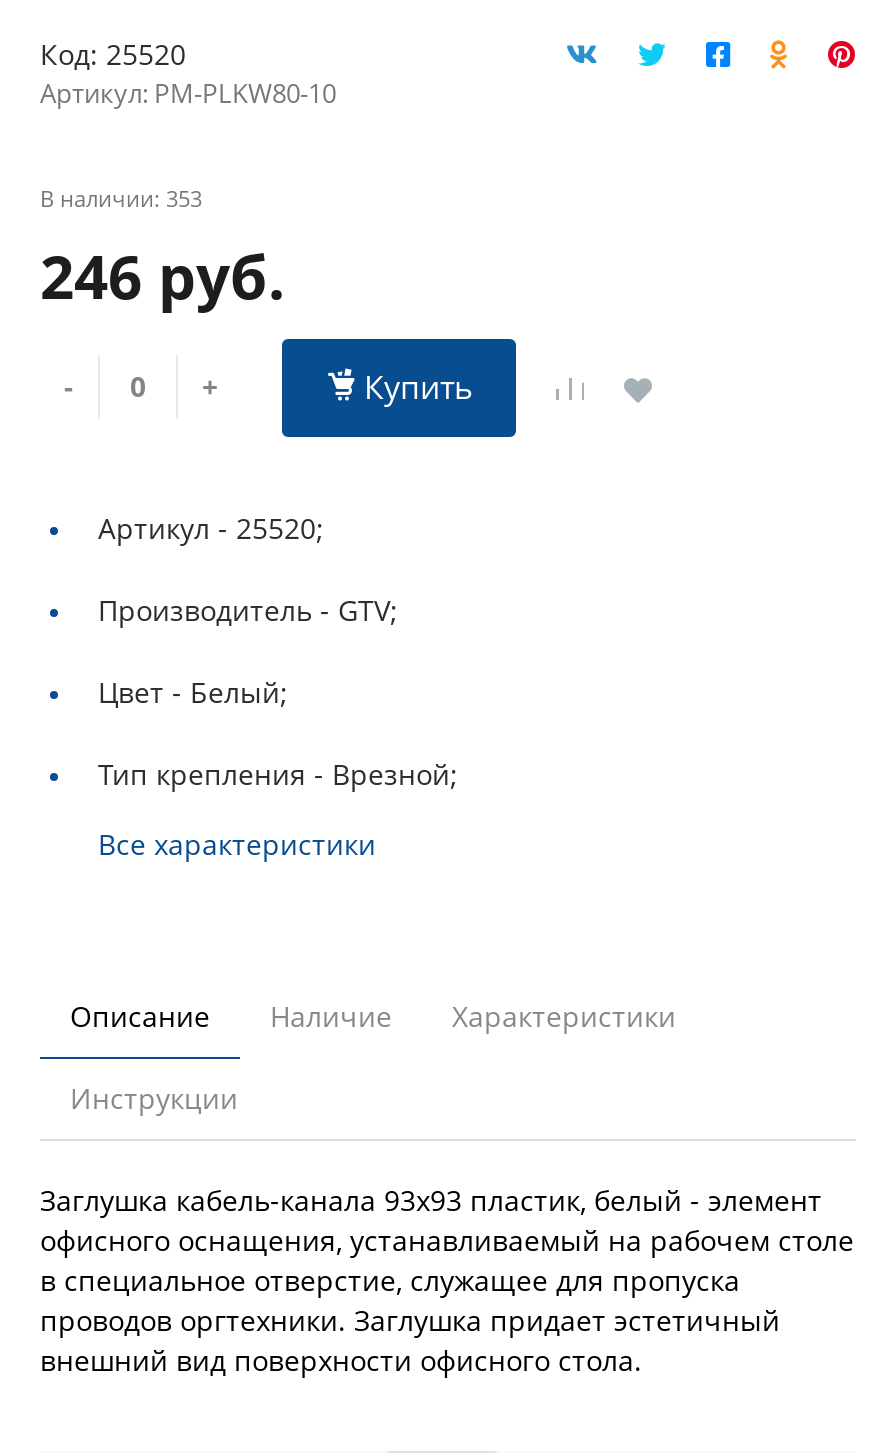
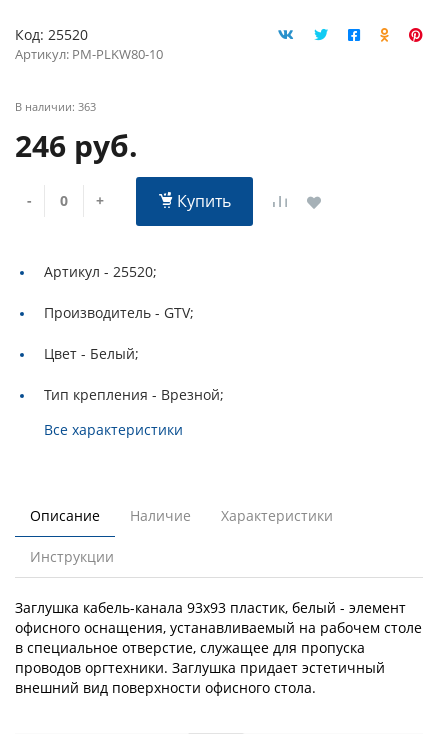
[40,183,202,213] В наличии: 353 -> [15,99,96,114] В наличии: 363

